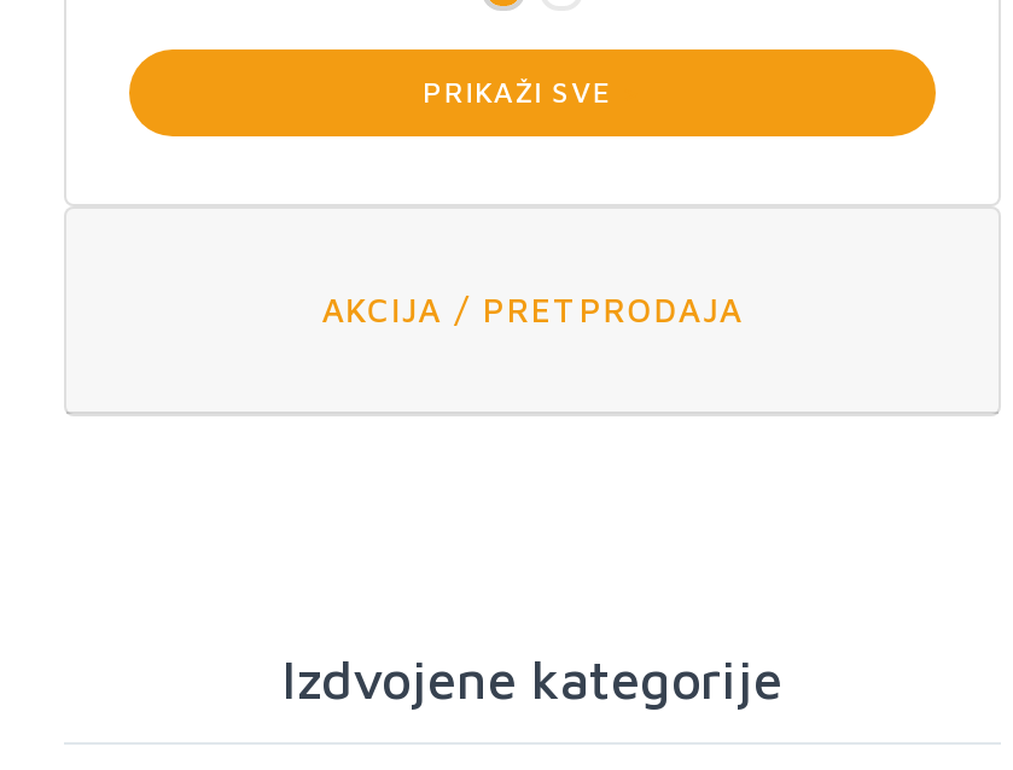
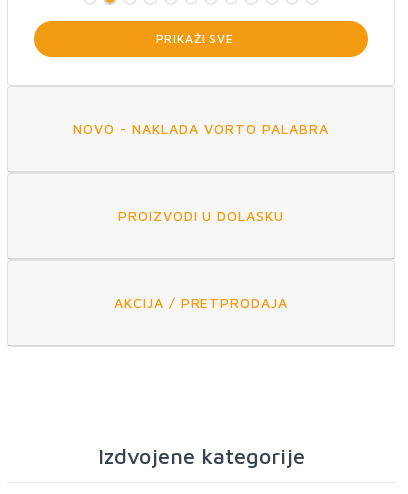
none -> [73,120,329,137] NOVO - NAKLADA VORTO PALABRA
none -> [118,207,284,224] PROIZVODI U DOLASKU

